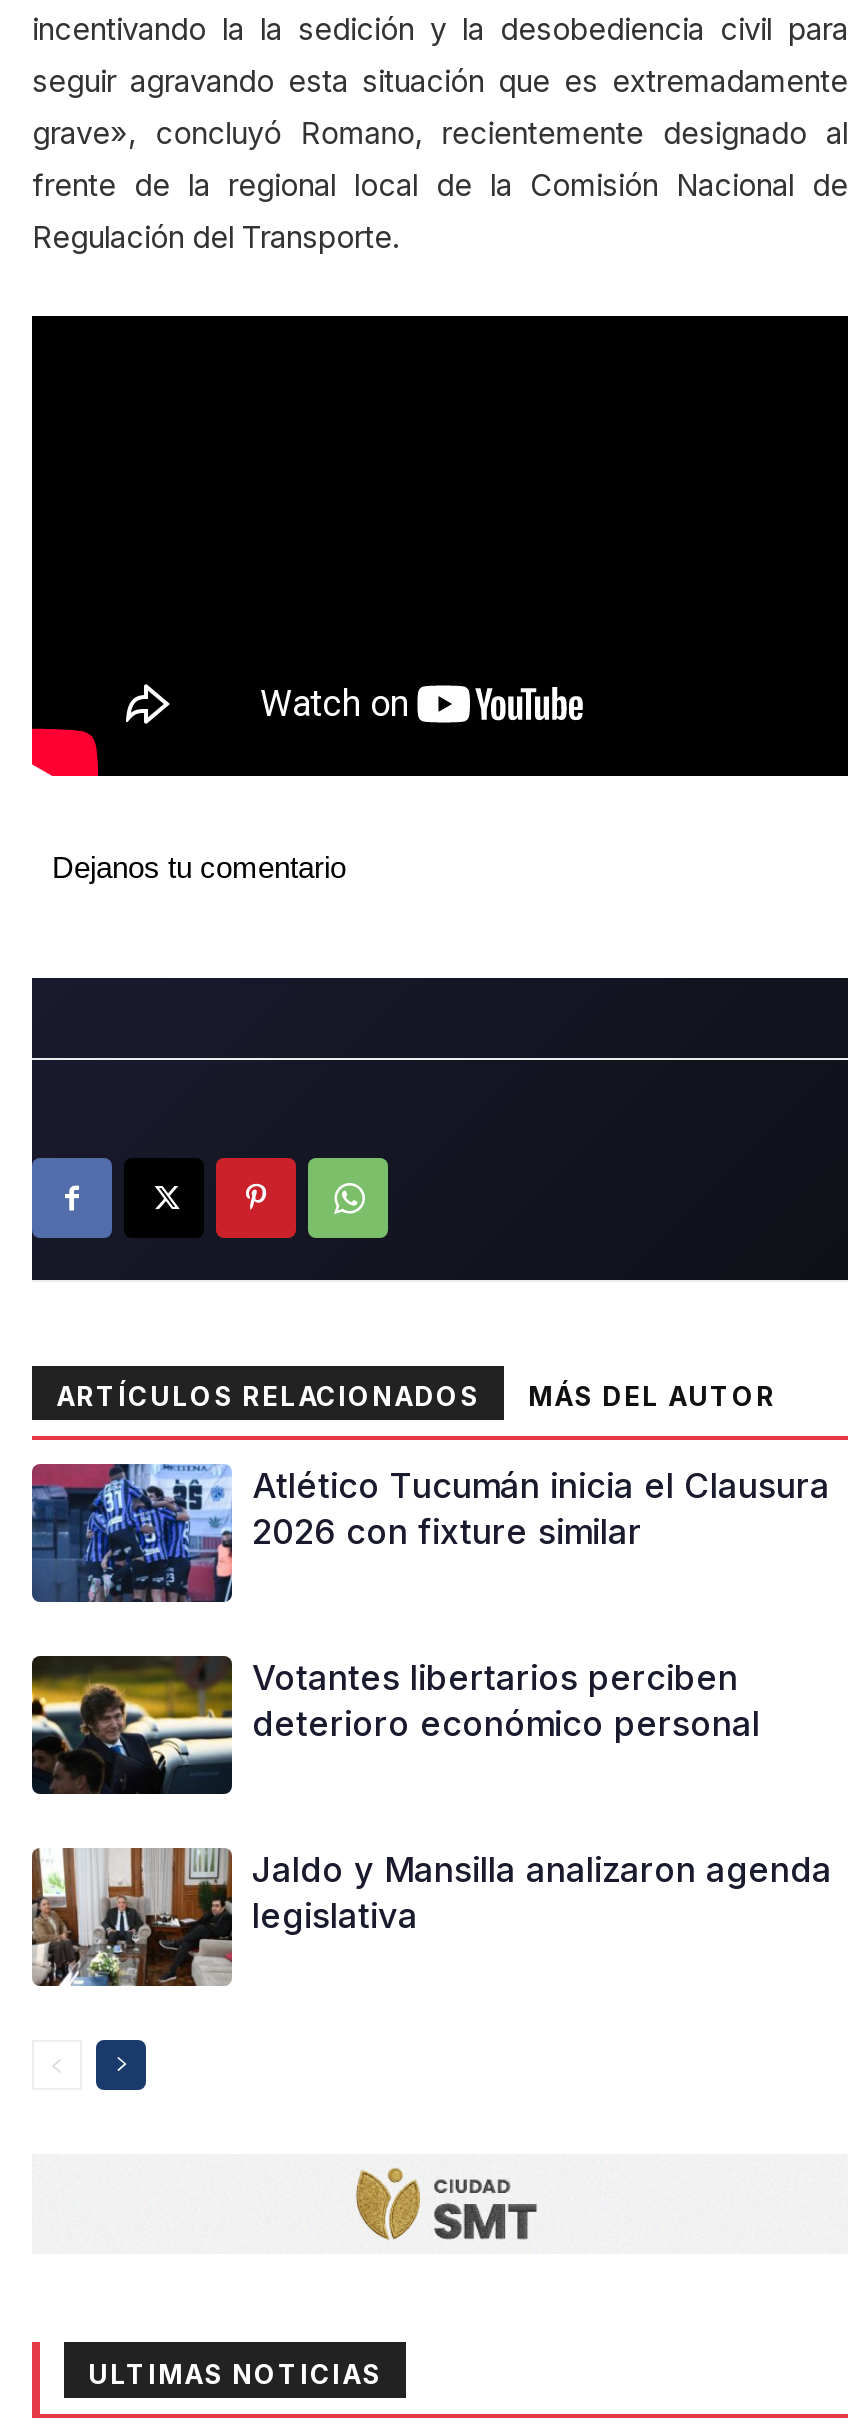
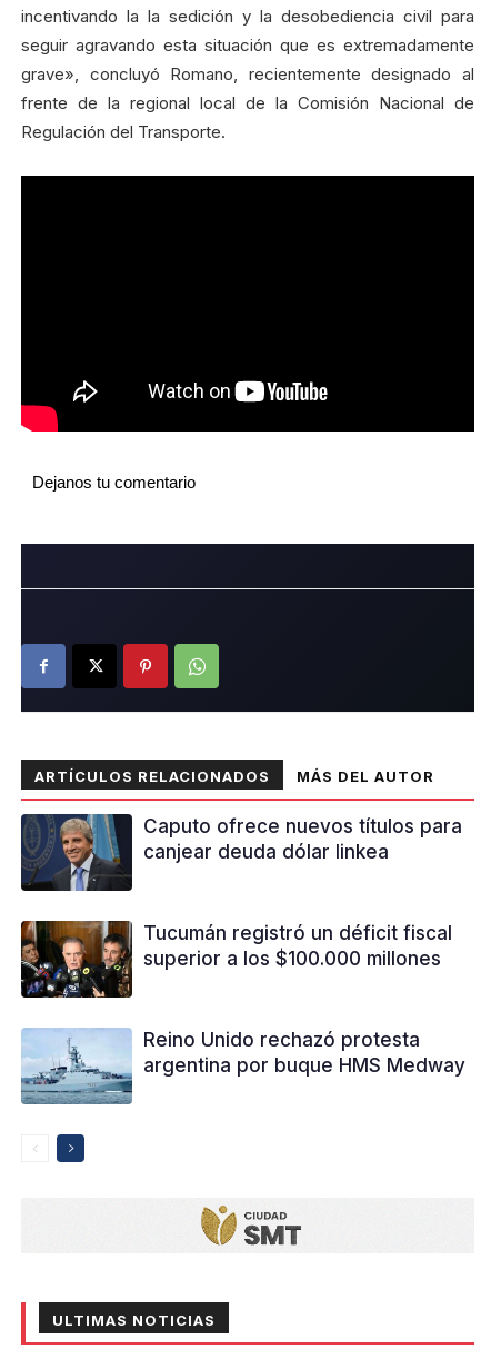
[30,1463,830,1603] [image] | Atlético Tucumán inicia el Clausura | 2026 con fixture similar -> [20,813,462,892] [image] | Caputo ofrece nuevos títulos para | canjear deuda dólar linkea
[30,1655,760,1795] [image] | Votantes libertarios perciben | deterioro económico personal -> [20,920,452,999] [image] | Tucumán registró un déficit fiscal | superior a los $100.000 millones
[30,1847,832,1987] [image] | Jaldo y Mansilla analizaron agenda | legislativa -> [21,1028,465,1105] [image] | Reino Unido rechazó protesta | argentina por buque HMS Medway

